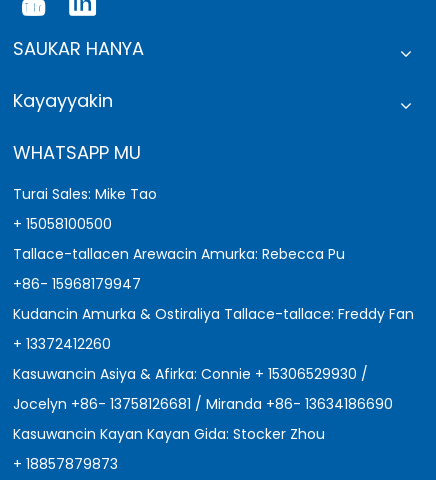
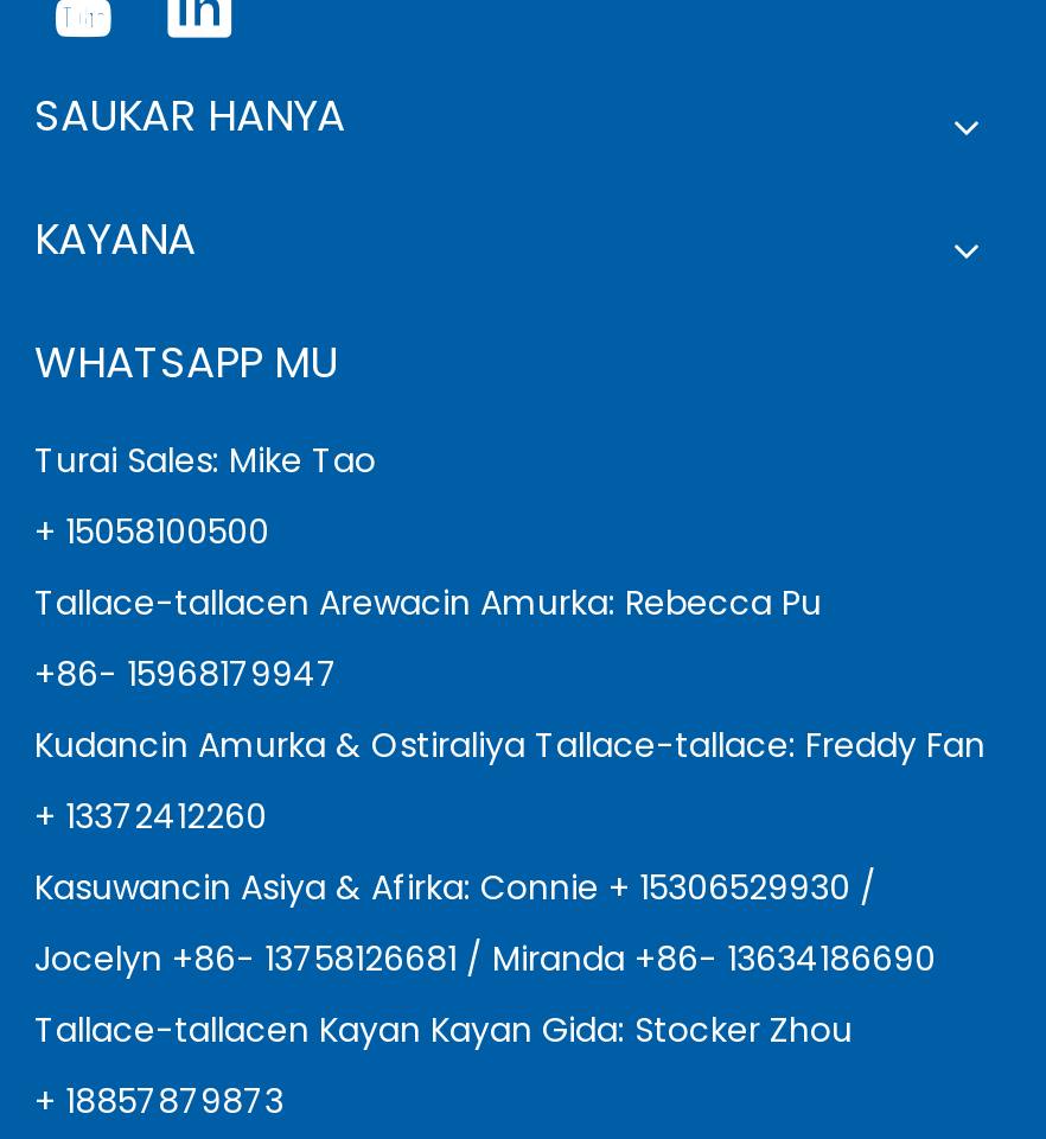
[13,88,113,113] Kayayyakin -> [34,209,196,268] KAYANA
[13,424,325,444] Kasuwancin Kayan Kayan Gida: Stocker Zhou -> [34,1006,853,1054] Tallace-tallacen Kayan Kayan Gida: Stocker Zhou

